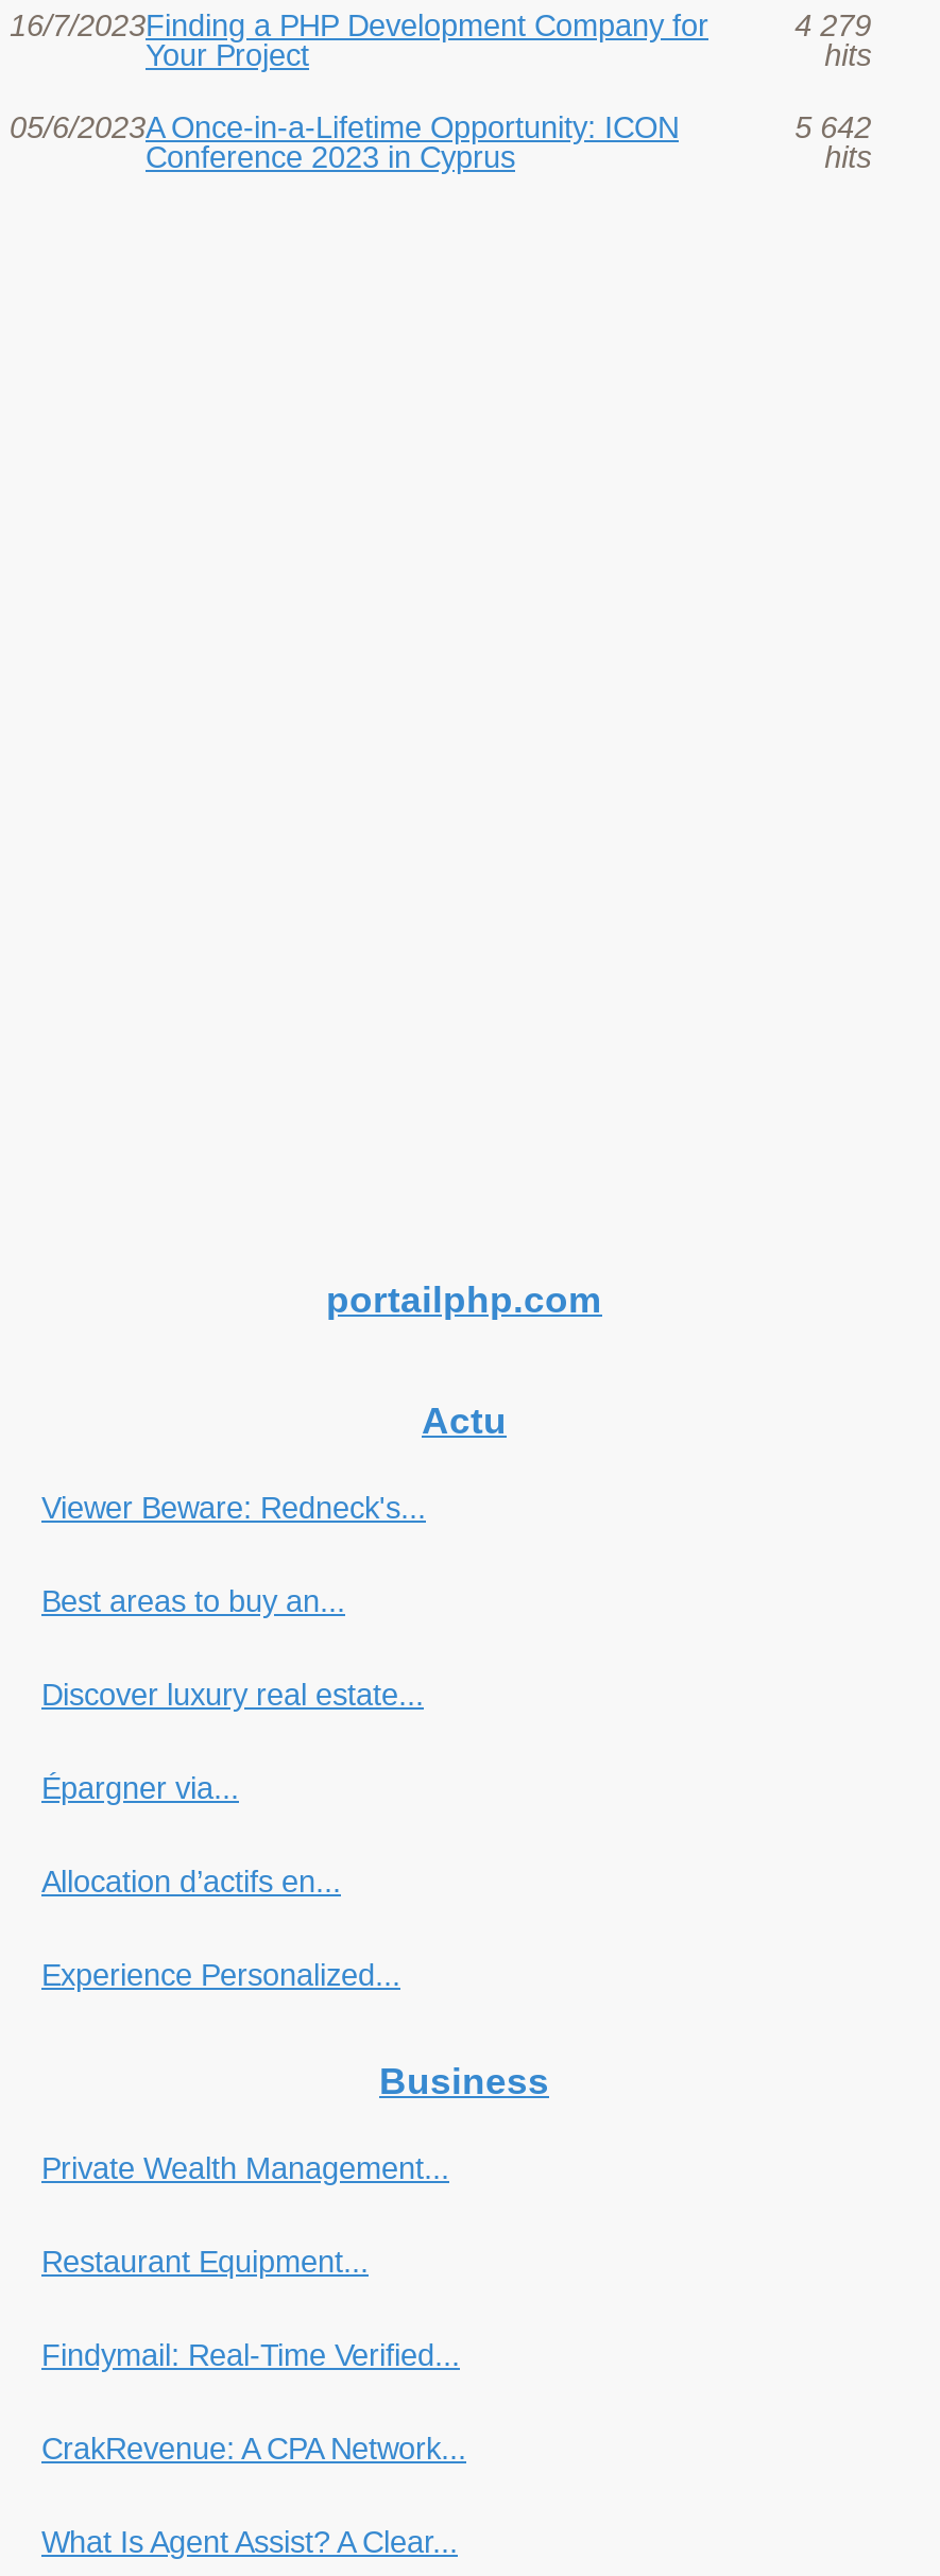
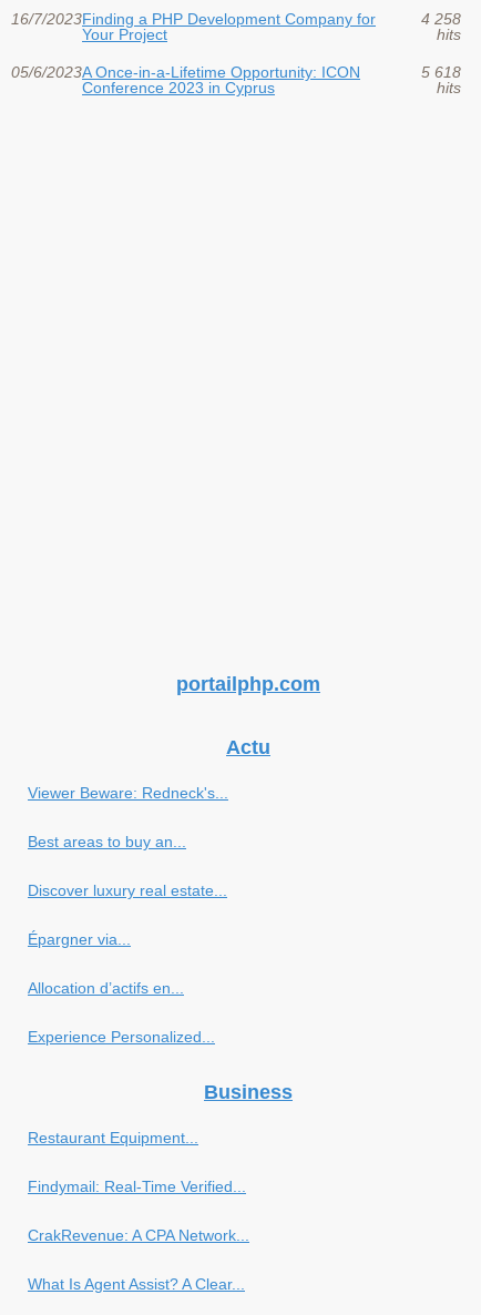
[795,9,871,43] 4 279 -> [421,10,461,28] 4 258
[795,111,871,145] 5 642 -> [421,64,461,81] 5 618
[41,2152,449,2186] Private Wealth Management... -> none

